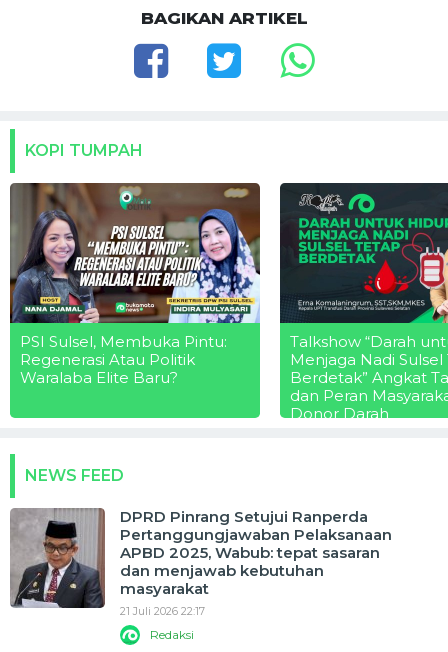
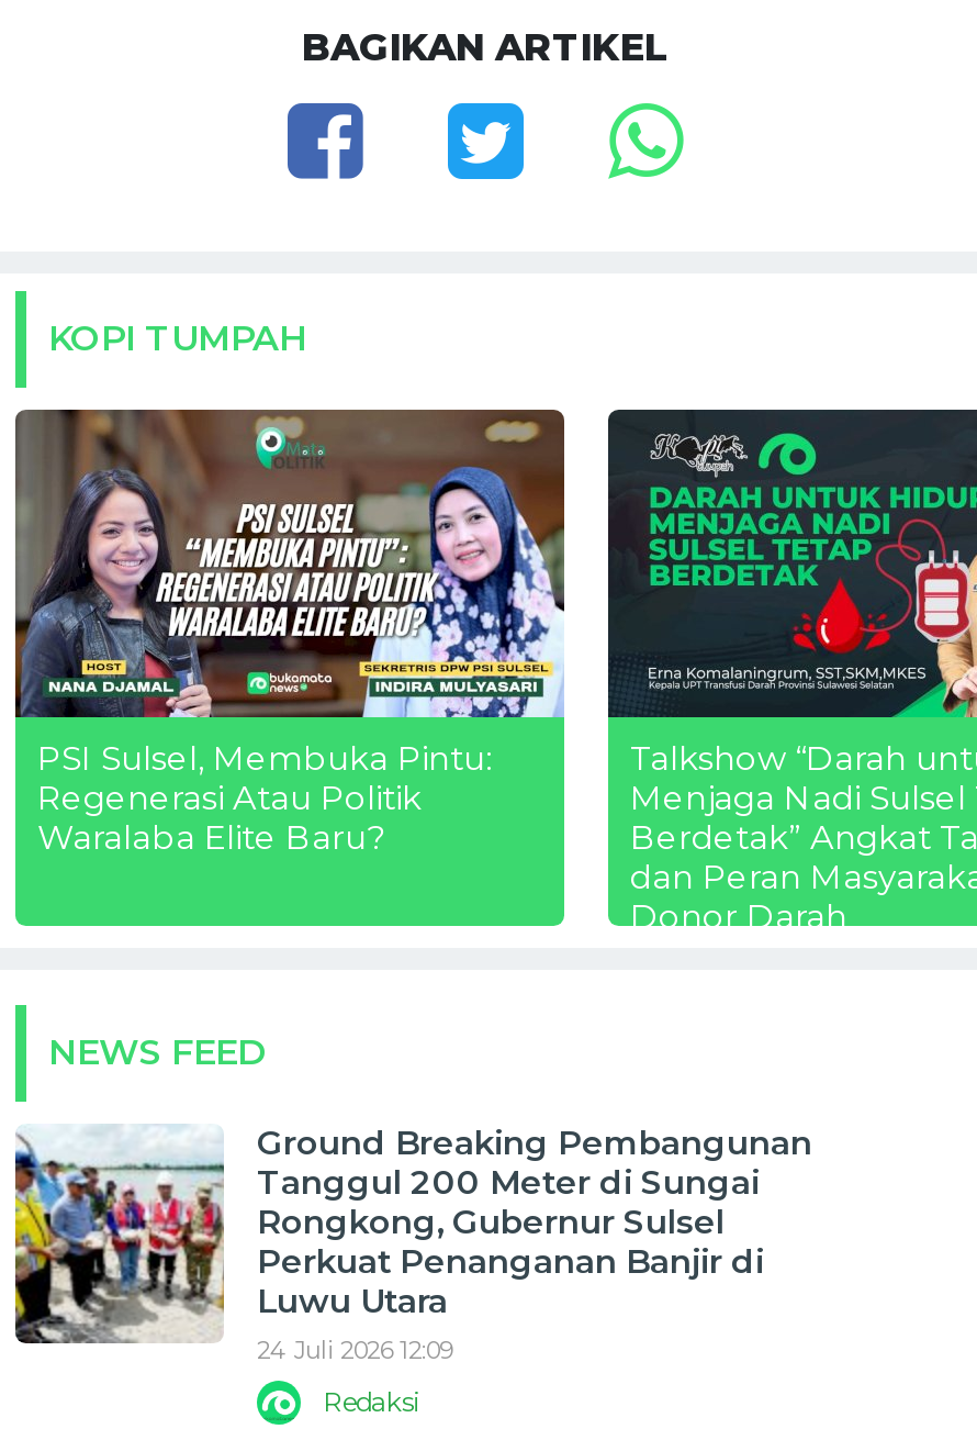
[9,507,392,618] [image] | DPRD Pinrang Setujui Ranperda | Pertanggungjawaban Pelaksanaan | APBD 2025, Wabub: tepat sasaran | dan menjawab kebutuhan | masyarakat | 21 Juli 2026 22:17 -> [13,1122,812,1366] [image] | Ground Breaking Pembangunan | Tanggul 200 Meter di Sungai | Rongkong, Gubernur Sulsel | Perkuat Penanganan Banjir di | Luwu Utara | 24 Juli 2026 12:09

